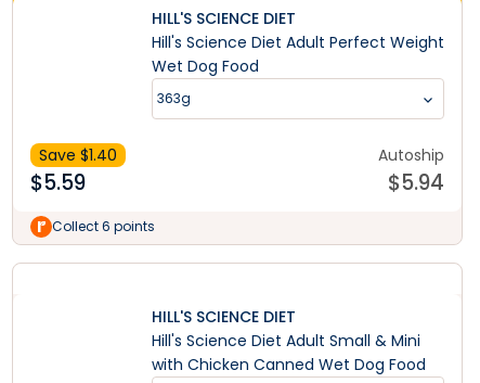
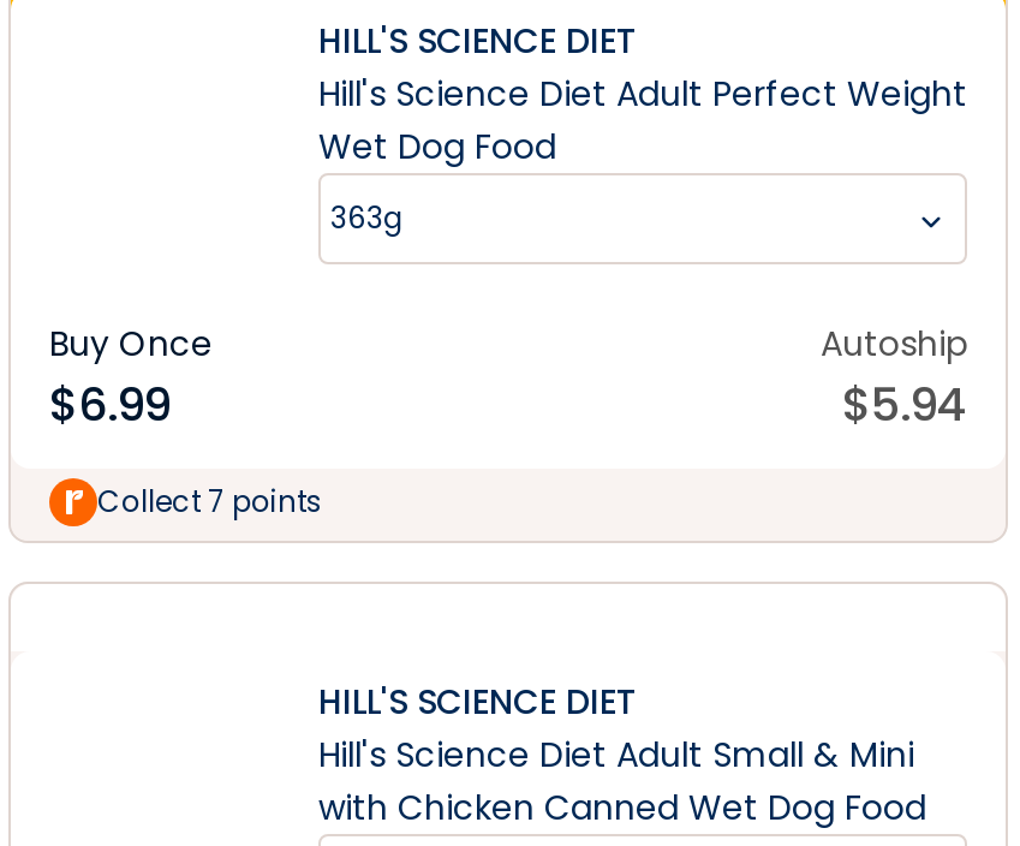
[30,144,117,197] Save $1.40 | $5.59 -> [49,320,213,437] Buy Once | $6.99
[52,217,155,235] Collect 6 points -> [97,481,323,522] Collect 7 points

